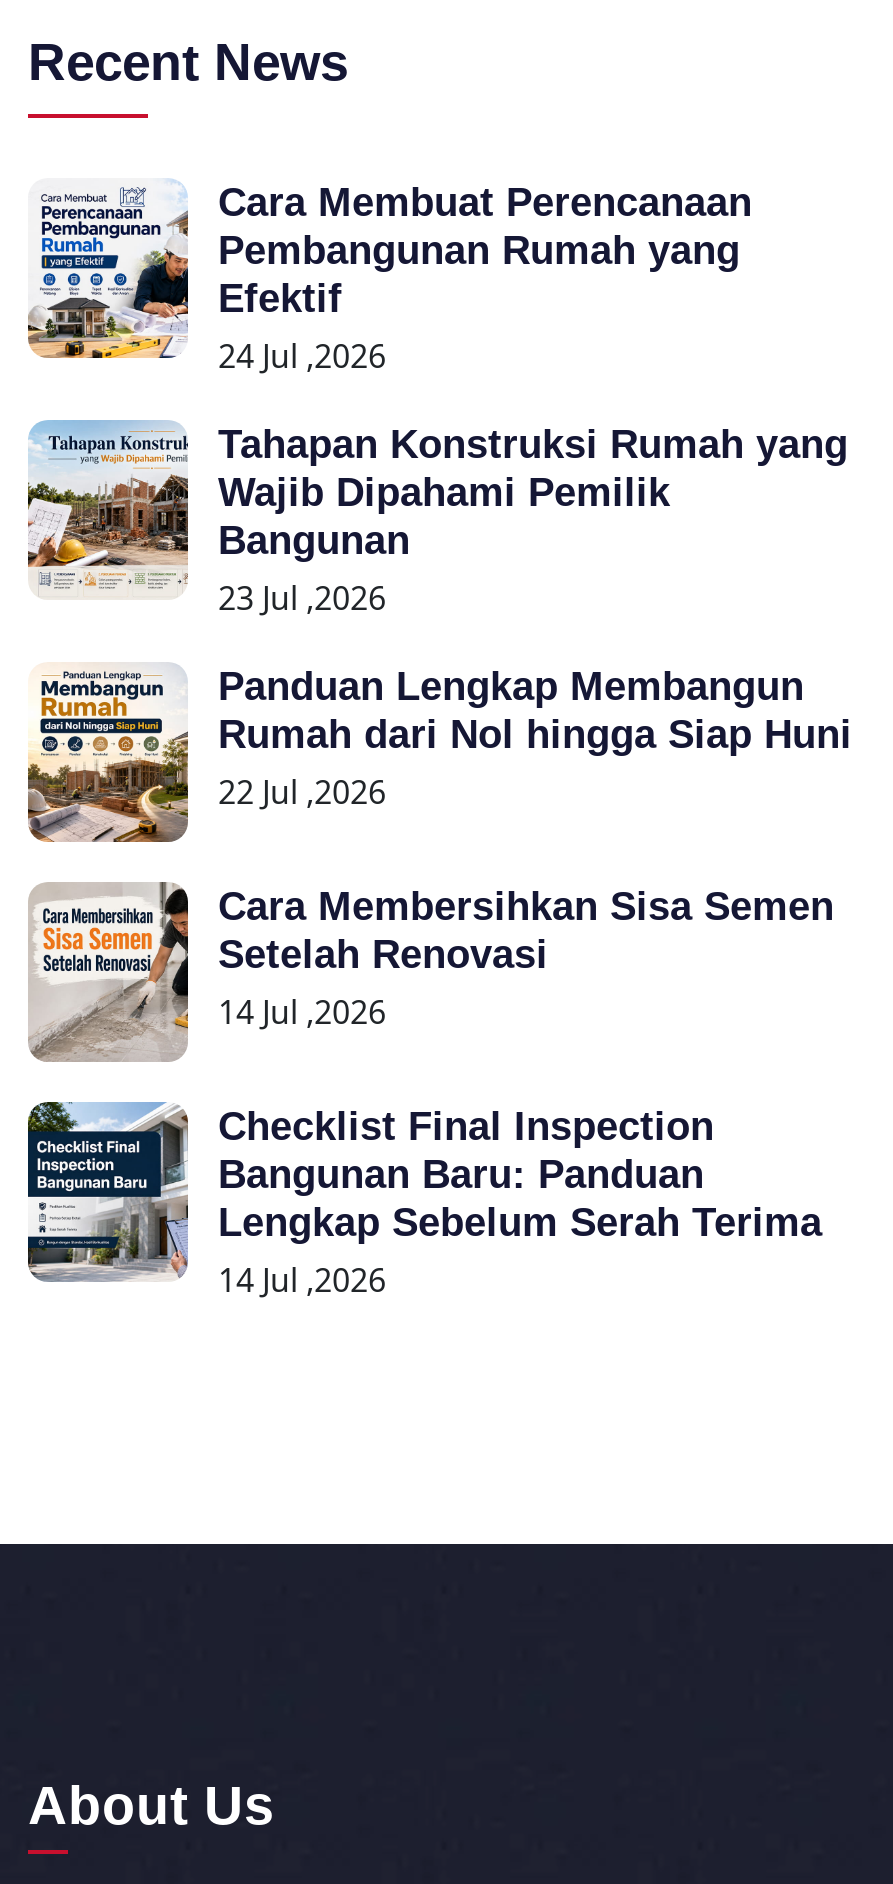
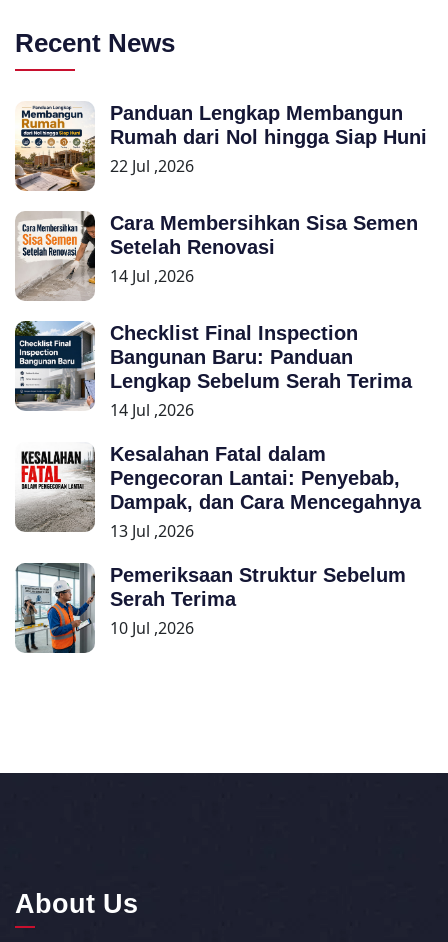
[30,181,848,621] [image] | Cara Membuat Perencanaan | Pembangunan Rumah yang | Efektif | 24 Jul ,2026 | Tahapan Konstruksi Rumah yang | Wajib Dipahami Pemilik | Bangunan | 23 Jul ,2026 -> none
[26,420,190,598] [image] -> none
moved [24,662,852,1303] -> [13,101,427,421]: [image] | Panduan Lengkap Membangun | Rumah dari Nol hingga Siap Huni | ... | Lengkap Sebelum Serah Terima | 14 Jul ,2026
none -> [15,443,421,639] [image] | Kesalahan Fatal dalam | Pengecoran Lantai: Penyebab, | Dampak, dan Cara Mencegahnya | 13 Jul ,2026 | Pemeriksaan Struktur Sebelum | Serah Terima | 10 Jul ,2026
none -> [15,552,96,654] [image]

